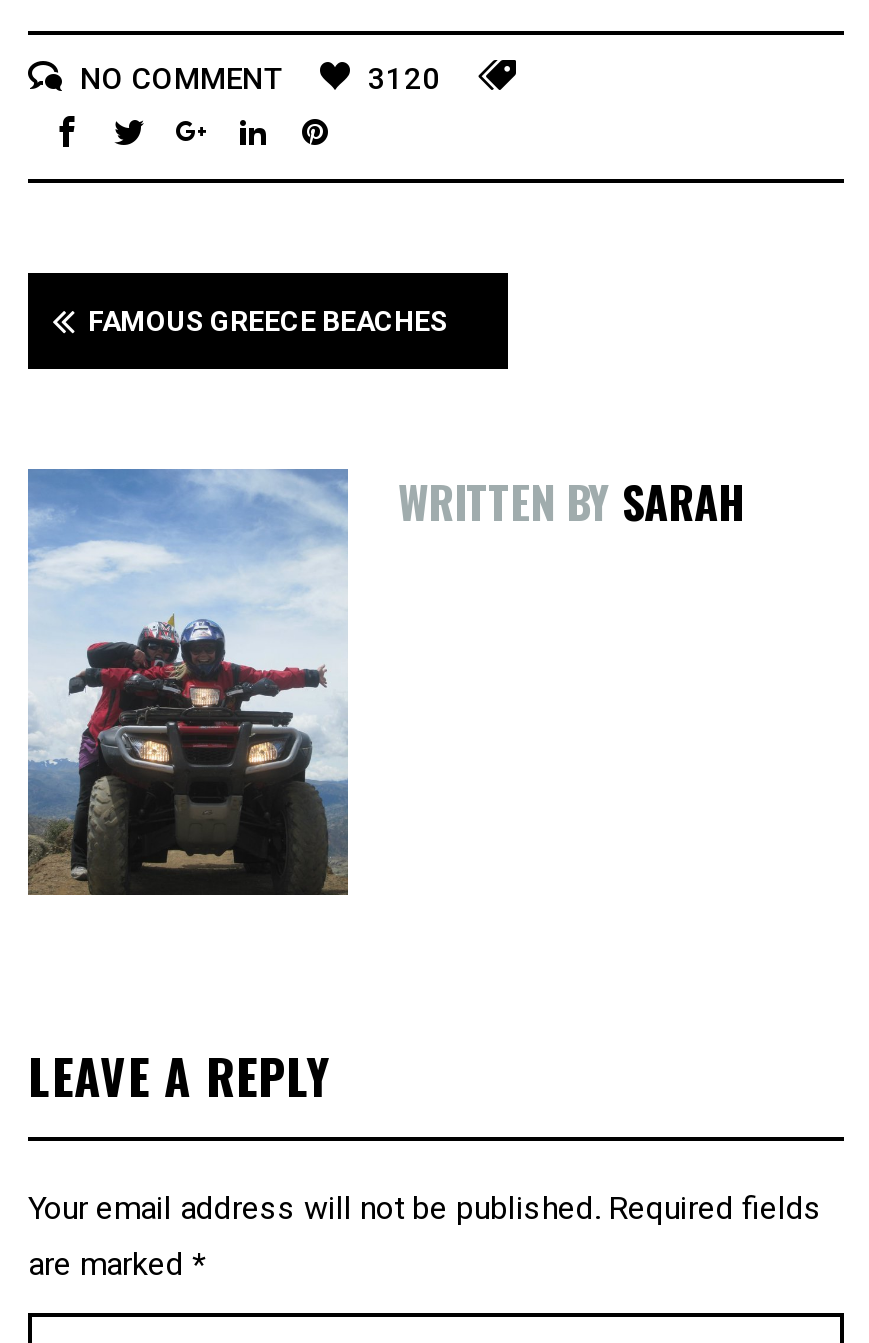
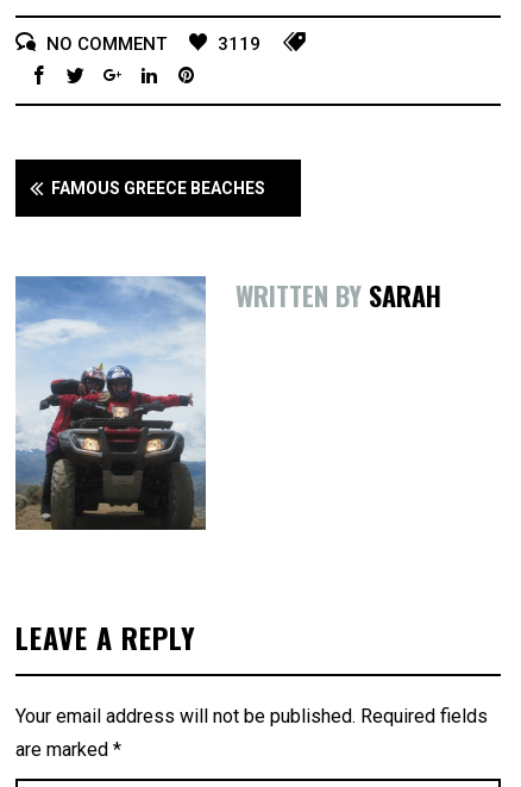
[360,60,440,96] 3120 -> [213,33,260,55] 3119

